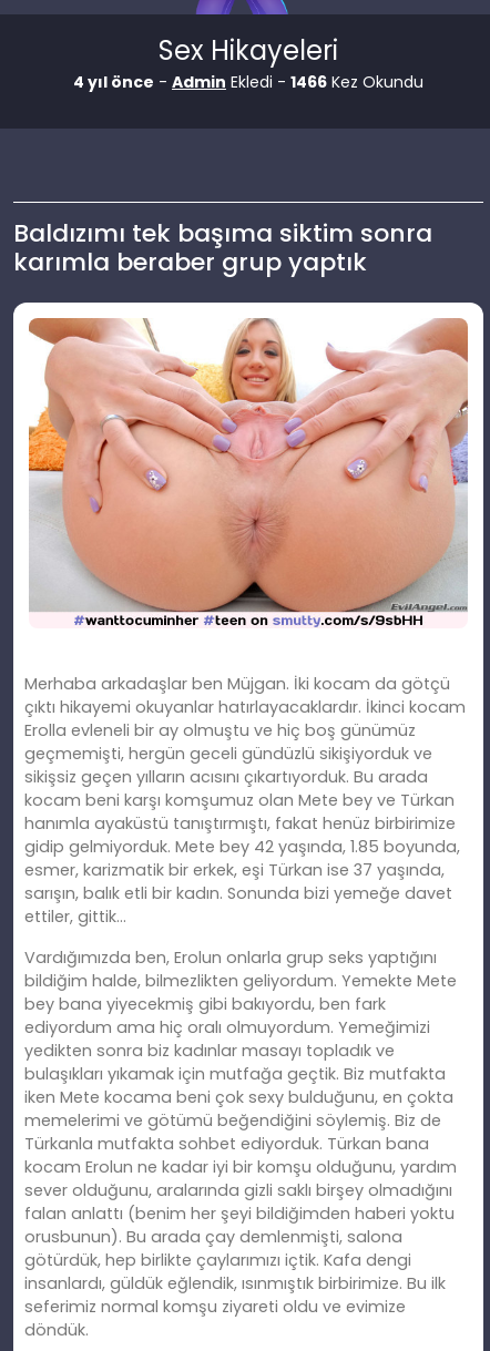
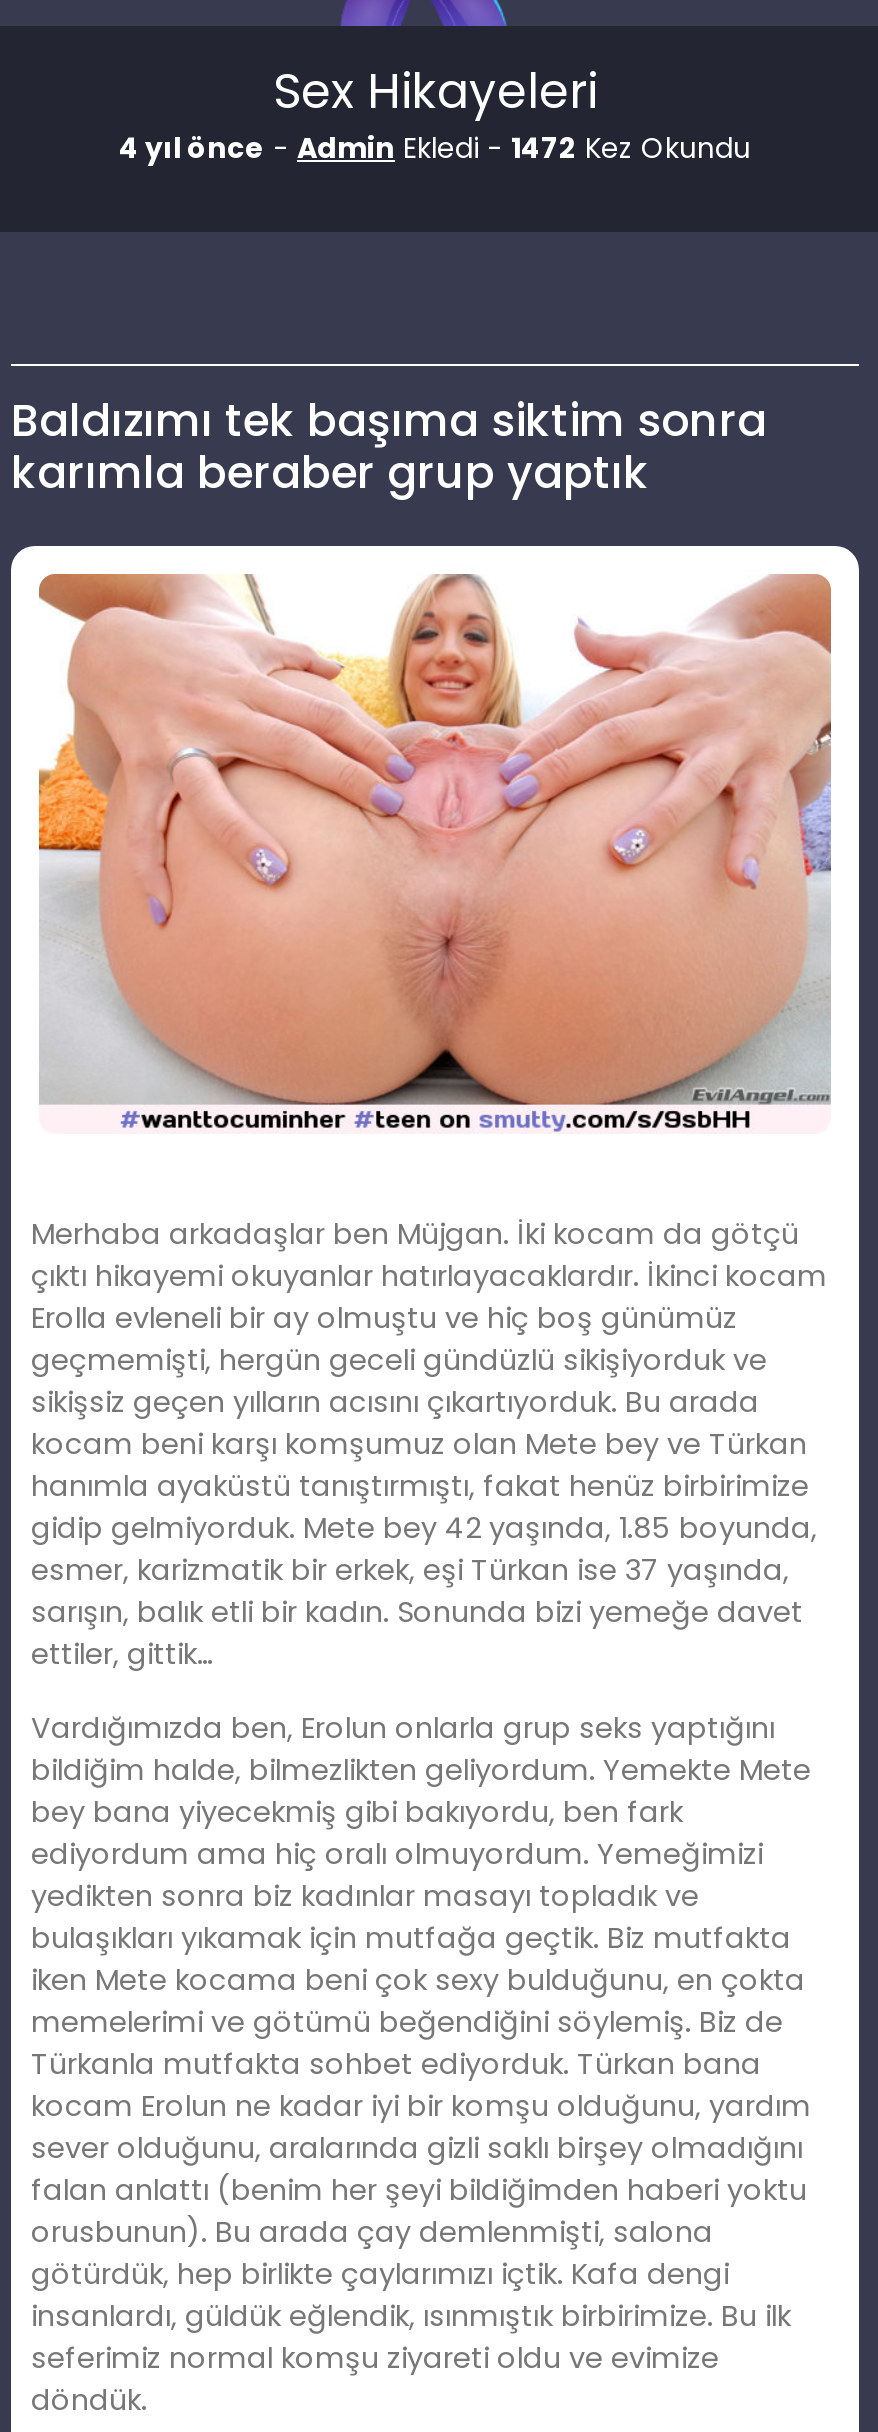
[73,71,423,93] 4 yıl önce - Admin Ekledi - 1466 Kez Okundu -> [119,128,751,168] 4 yıl önce - Admin Ekledi - 1472 Kez Okundu

